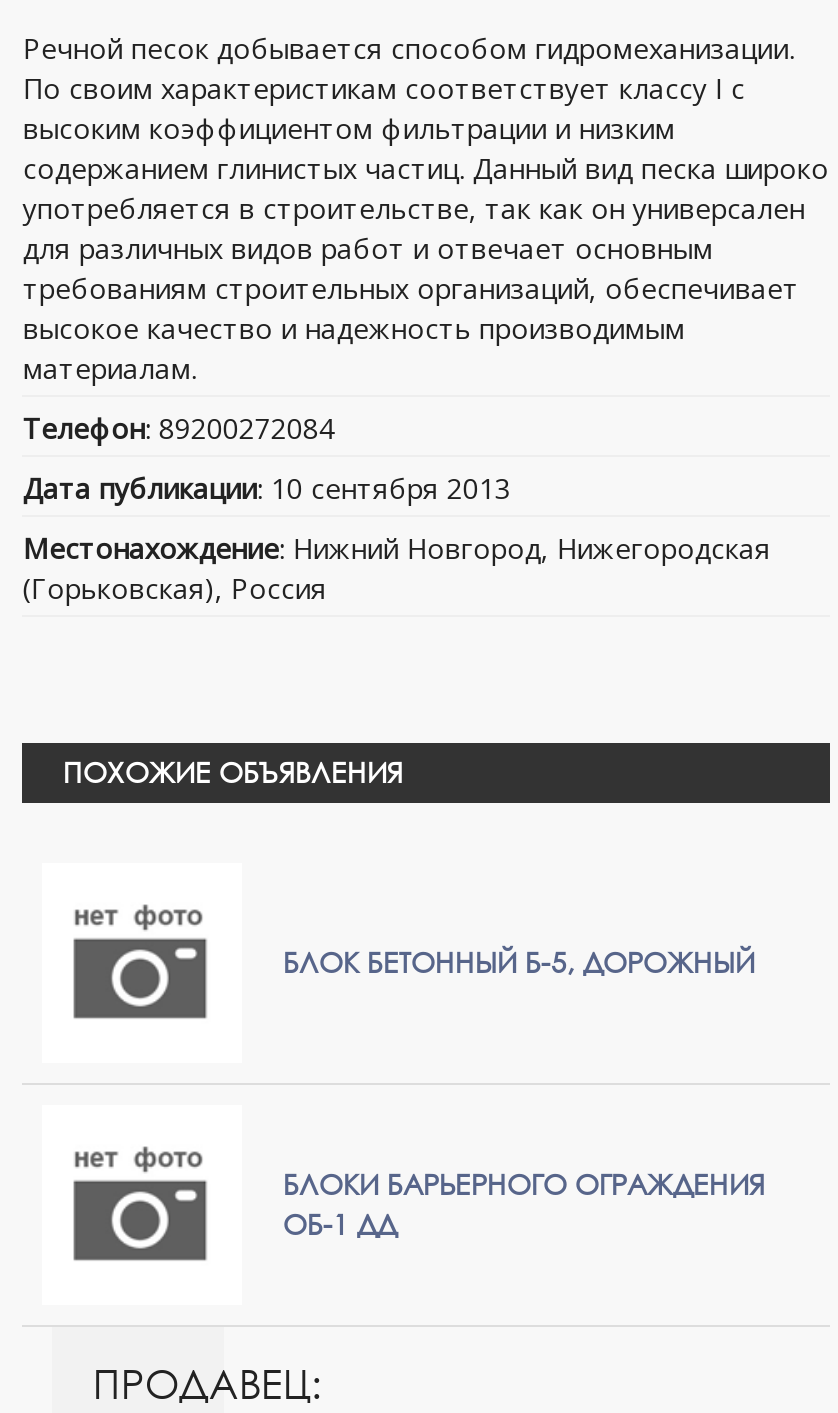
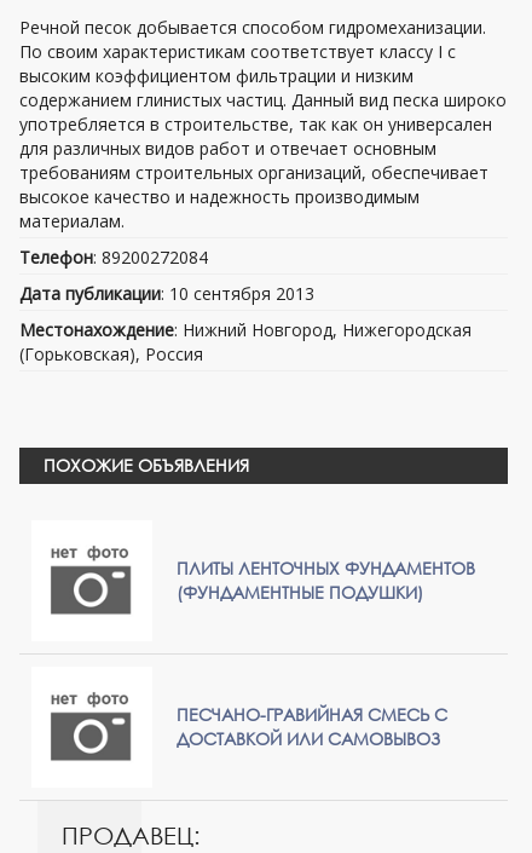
[283,944,755,982] БЛОК БЕТОННЫЙ Б-5, ДОРОЖНЫЙ -> [177,557,476,604] ПЛИТЫ ЛЕНТОЧНЫХ ФУНДАМЕНТОВ | (ФУНДАМЕНТНЫЕ ПОДУШКИ)
[283,1166,765,1244] БЛОКИ БАРЬЕРНОГО ОГРАЖДЕНИЯ | ОБ-1 ДД -> [177,703,448,751] ПЕСЧАНО-ГРАВИЙНАЯ СМЕСЬ С | ДОСТАВКОЙ ИЛИ САМОВЫВОЗ

